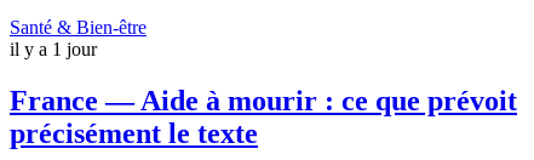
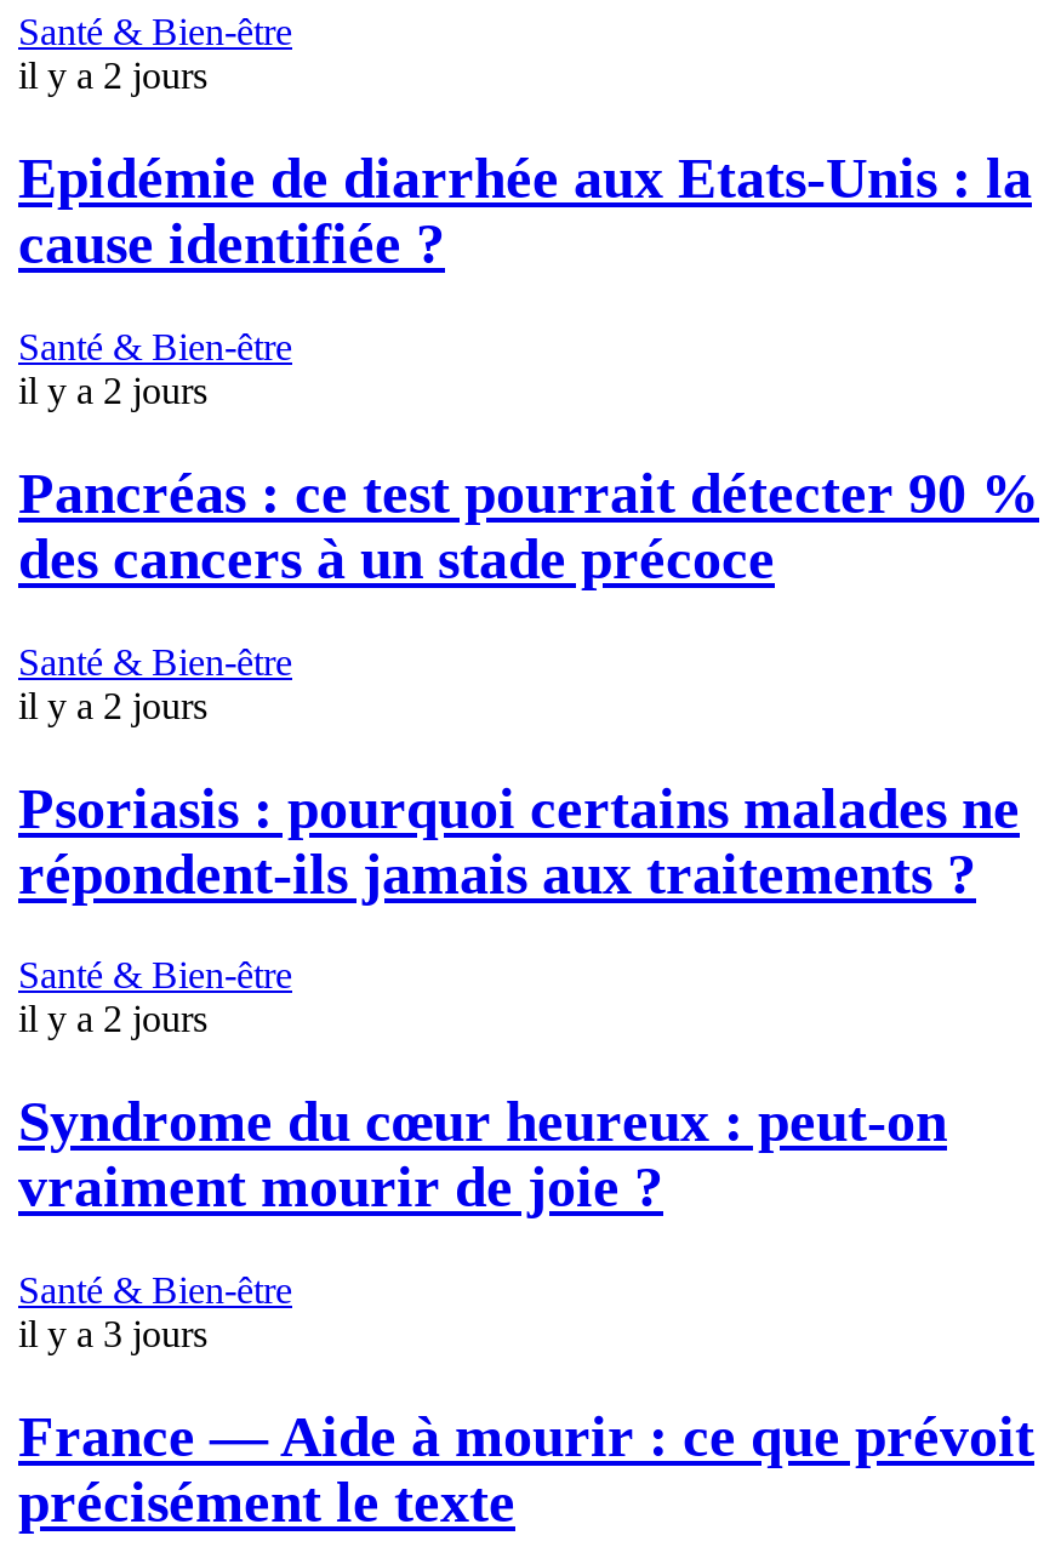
[10,39,97,59] il y a 1 jour -> [18,55,1039,1355] il y a 2 jours | Epidémie de diarrhée aux Etats-Unis : la | cause identifiée ? | Santé & Bien-être | il y a 2 jours | Pancréas : ce test pourrait détecter 90 % | des cancers à un stade précoce | Santé & Bien-être | il y a 2 jours | Psoriasis : pourquoi certains malades ne | répondent-ils jamais aux traitements ? | Santé & Bien-être | il y a 2 jours | Syndrome du cœur heureux : peut-on | vraiment mourir de joie ? | Santé & Bien-être | il y a 3 jours

